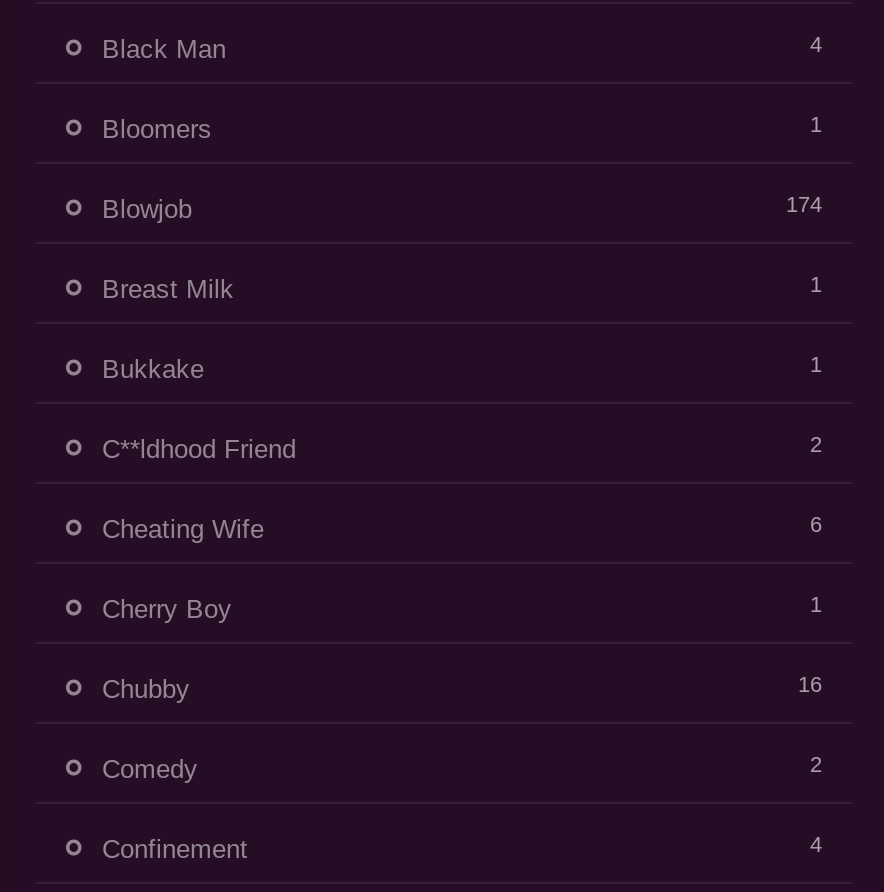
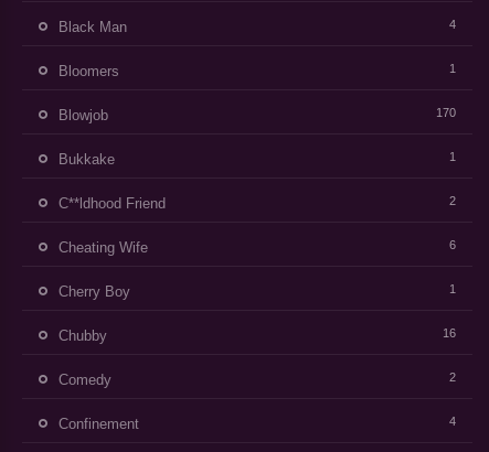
[102,192,822,304] 174 | Breast Milk | 1 -> [436,106,456,119] 170

